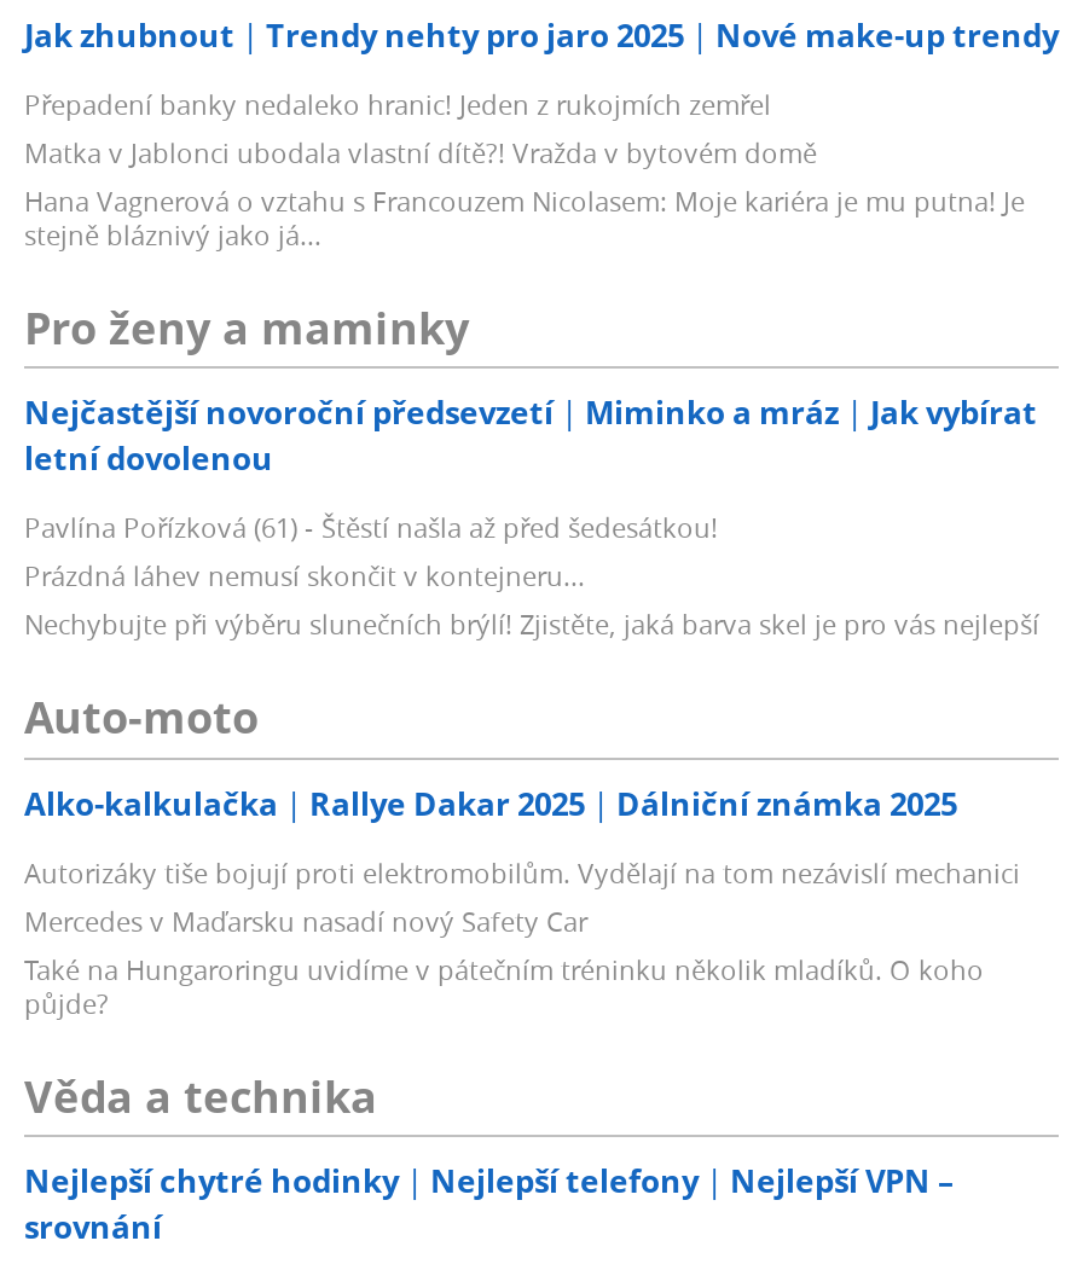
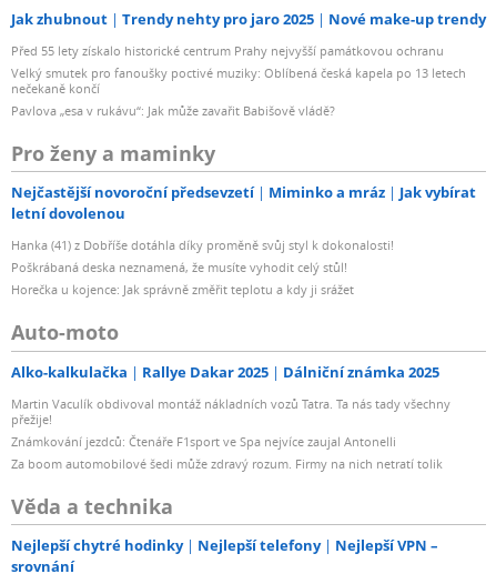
[24,85,1025,252] Přepadení banky nedaleko hranic! Jeden z rukojmích zemřel | Matka v Jablonci ubodala vlastní dítě?! Vražda v bytovém domě | Hana Vagnerová o vztahu s Francouzem Nicolasem: Moje kariéra je mu putna! Je | stejně bláznivý jako já... -> [11,42,466,118] Před 55 lety získalo historické centrum Prahy nejvyšší památkovou ochranu | Velký smutek pro fanoušky poctivé muziky: Oblíbená česká kapela po 13 letech | nečekaně končí | Pavlova „esa v rukávu“: Jak může zavařit Babišově vládě?
[24,509,1039,642] Pavlína Pořízková (61) - Štěstí našla až před šedesátkou! | Prázdná láhev nemusí skončit v kontejneru... | Nechybujte při výběru slunečních brýlí! Zjistěte, jaká barva skel je pro vás nejlepší -> [11,237,394,298] Hanka (41) z Dobříše dotáhla díky proměně svůj styl k dokonalosti! | Poškrábaná deska neznamená, že musíte vyhodit celý stůl! | Horečka u kojence: Jak správně změřit teplotu a kdy ji srážet
[24,853,1020,1020] Autorizáky tiše bojují proti elektromobilům. Vydělají na tom nezávislí mechanici | Mercedes v Maďarsku nasadí nový Safety Car | Také na Hungaroringu uvidíme v pátečním tréninku několik mladíků. O koho | půjde? -> [11,395,451,471] Martin Vaculík obdivoval montáž nákladních vozů Tatra. Ta nás tady všechny | přežije! | Známkování jezdců: Čtenáře F1sport ve Spa nejvíce zaujal Antonelli | Za boom automobilové šedi může zdravý rozum. Firmy na nich netratí tolik

